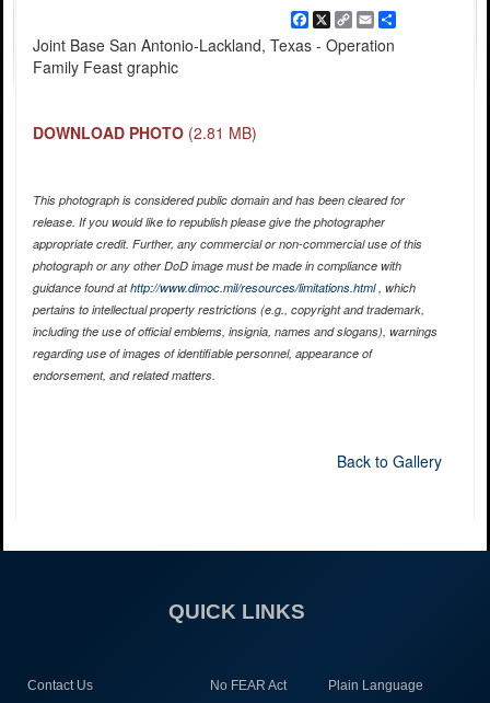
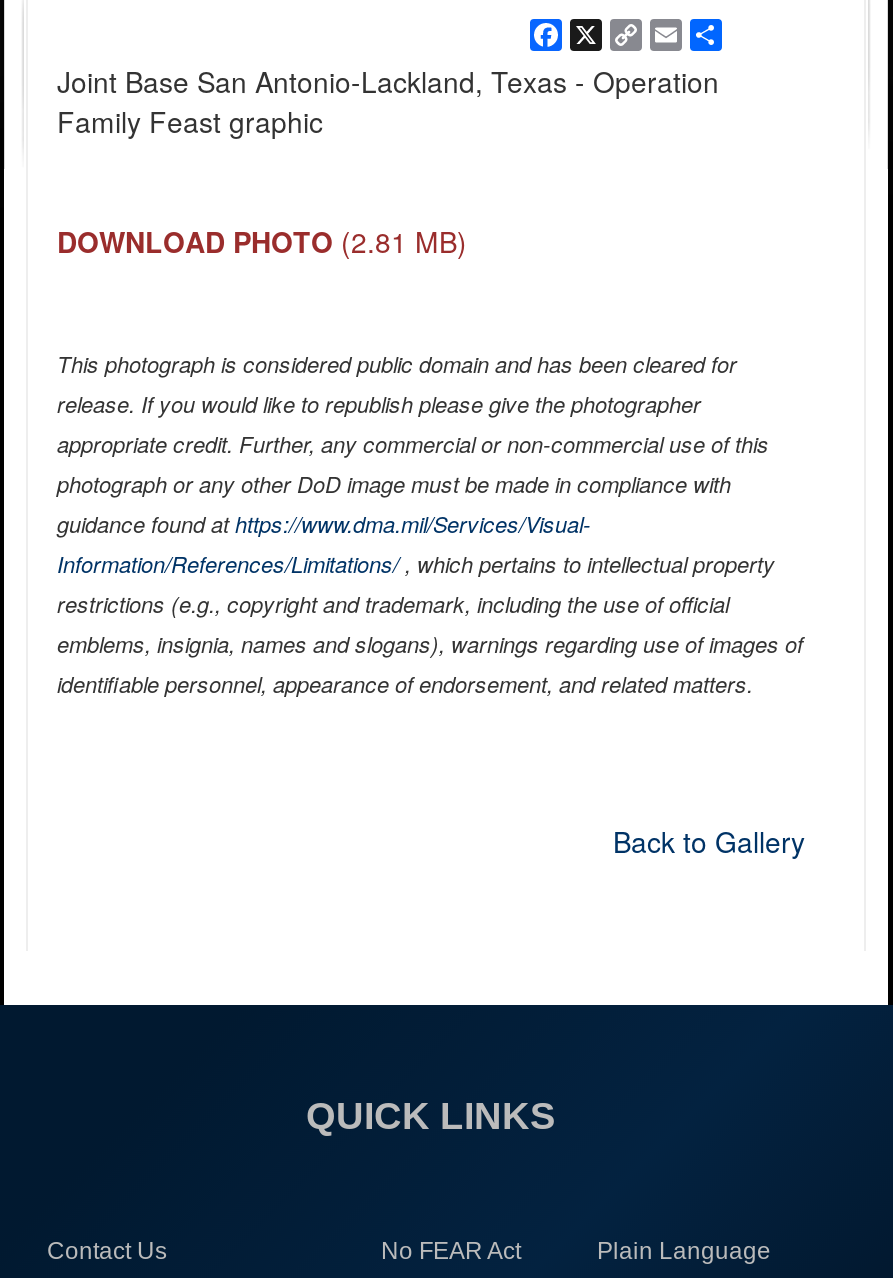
[32,280,437,384] guidance found athttp://www.dimoc.mil/resources/limitations.html, which | pertains to intellectual property restrictions (e.g., copyright and trademark, | including the use of official emblems, insignia, names and slogans), warnings | regarding use of images of identifiable personnel, appearance of | endorsement, and related matters. -> [57,510,803,700] guidance found athttps://www.dma.mil/Services/Visual- | Information/References/Limitations/, which pertains to intellectual property | restrictions (e.g., copyright and trademark, including the use of official | emblems, insignia, names and slogans), warnings regarding use of images of | identifiable personnel, appearance of endorsement, and related matters.

